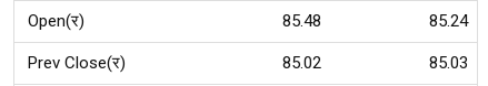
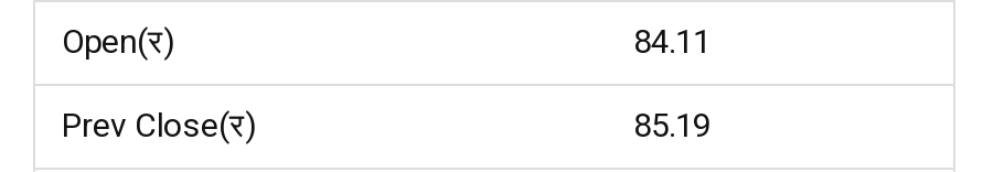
[282,11,468,31] 85.48 | 85.24 -> [633,22,710,62] 84.11
[282,53,468,73] 85.02 | 85.03 -> [633,106,710,146] 85.19

